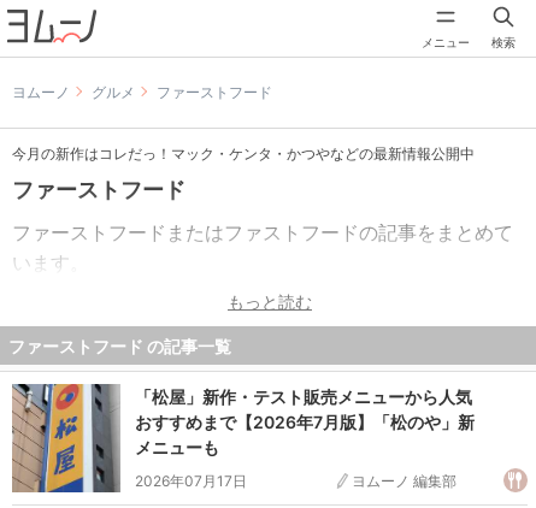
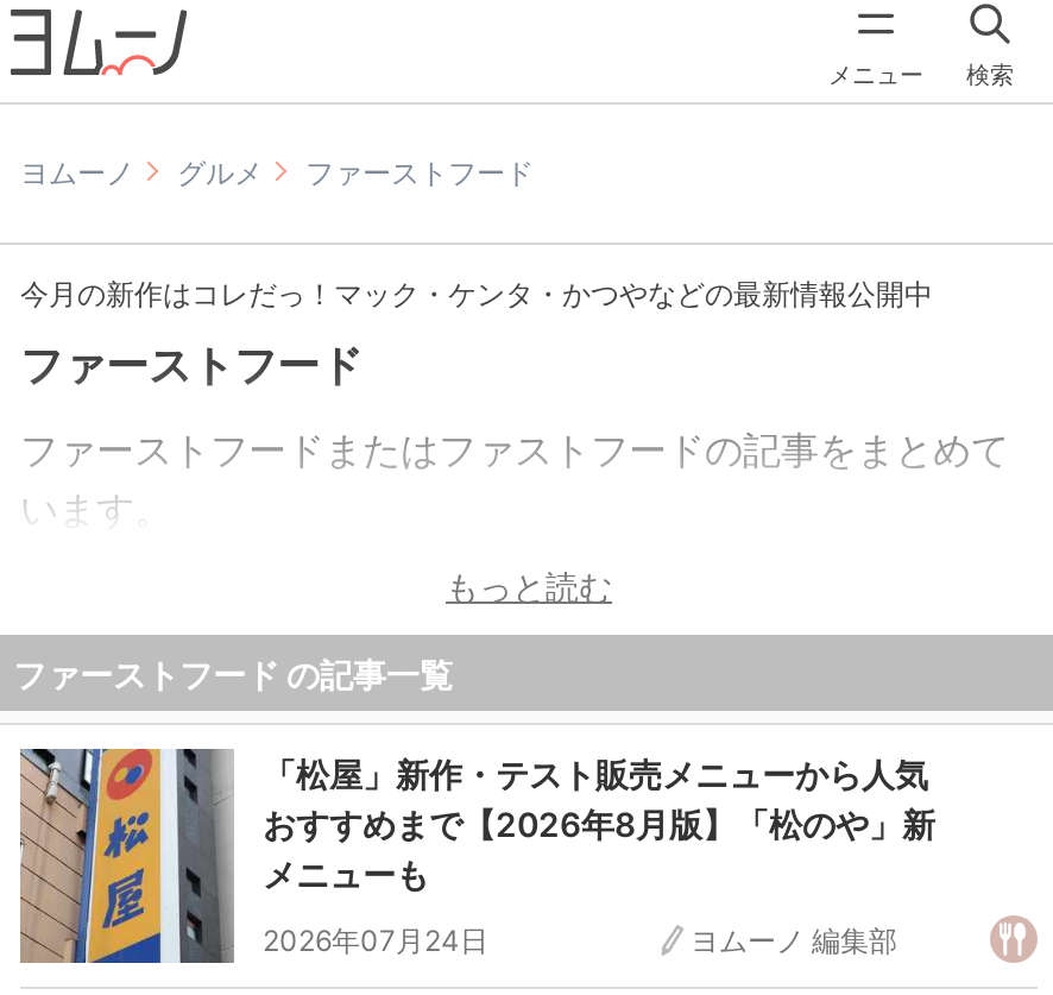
[135,412,475,432] おすすめまで【2026年7月版】「松のや」新 -> [263,804,935,844] おすすめまで【2026年8月版】「松のや」新
[135,472,247,490] 2026年07月17日 -> [263,922,488,958] 2026年07月24日

